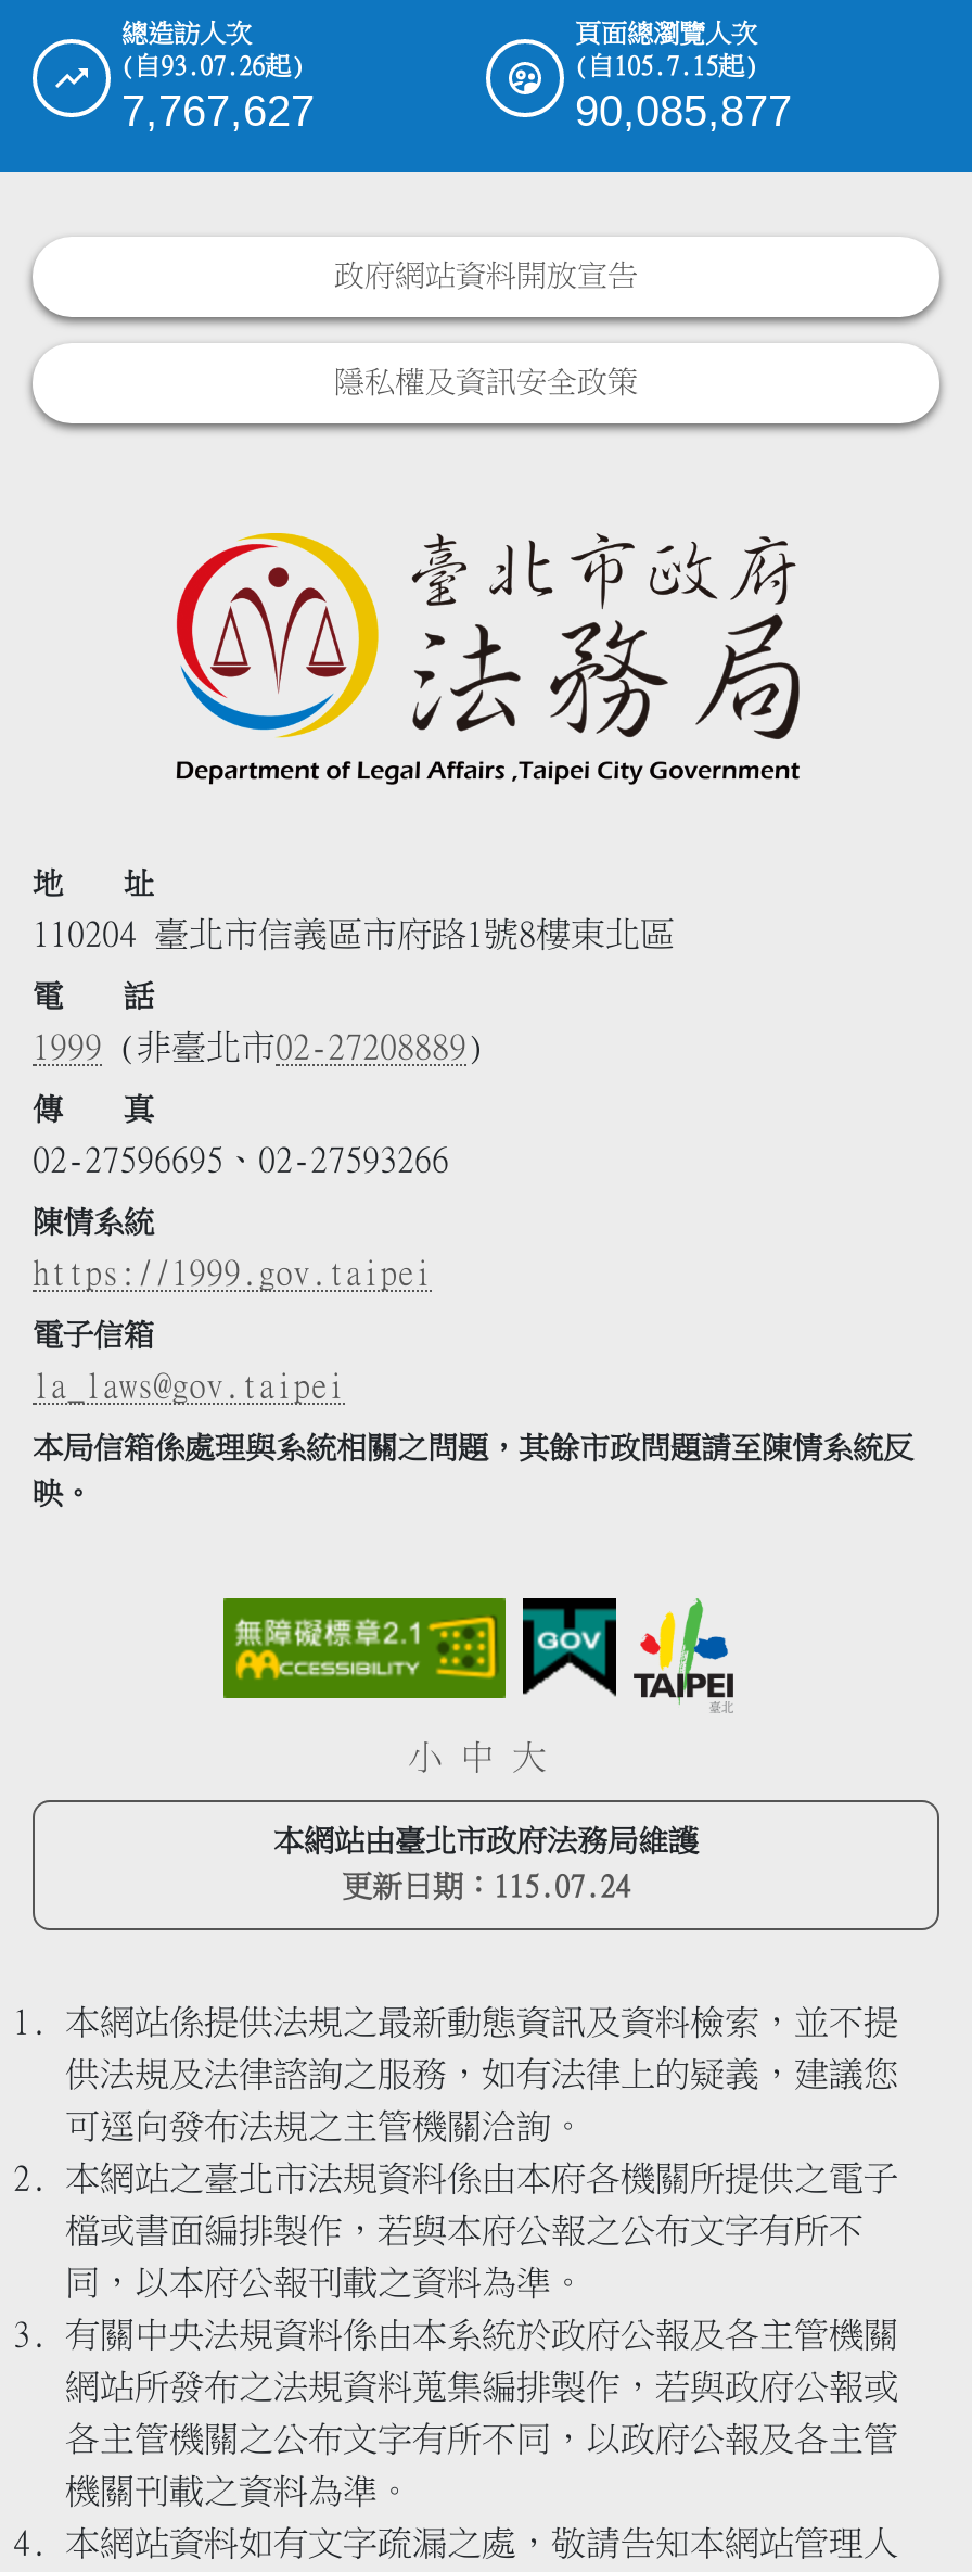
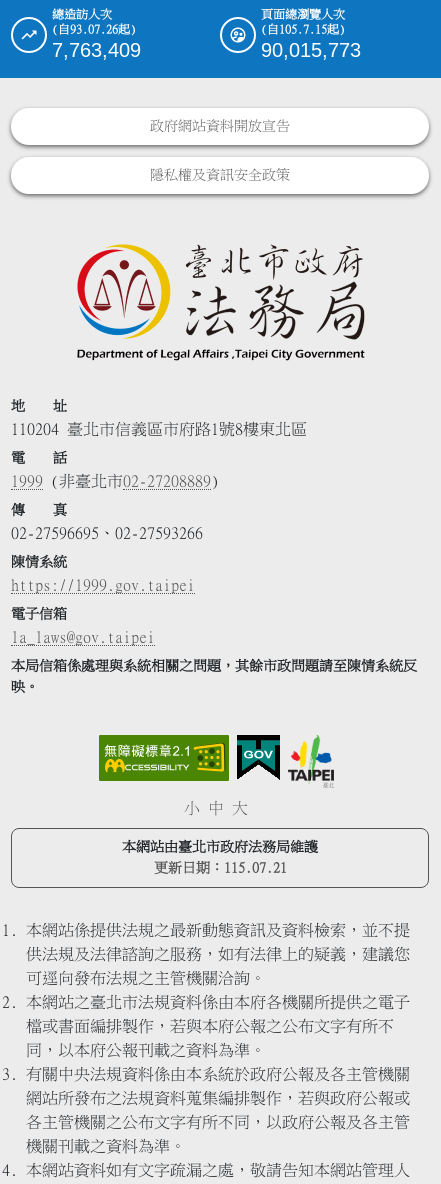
[121,88,315,135] 7,767,627 -> [52,39,141,61] 7,763,409
[575,88,792,135] 90,085,877 -> [261,39,361,61] 90,015,773
[342,1871,630,1901] 更新日期：115.07.24 -> [153,860,286,874] 更新日期：115.07.21

